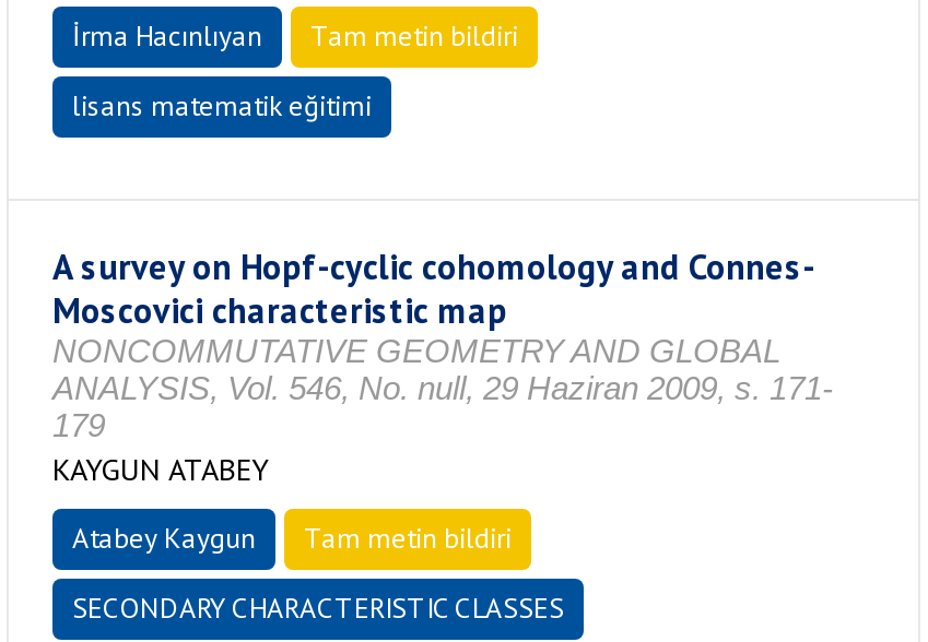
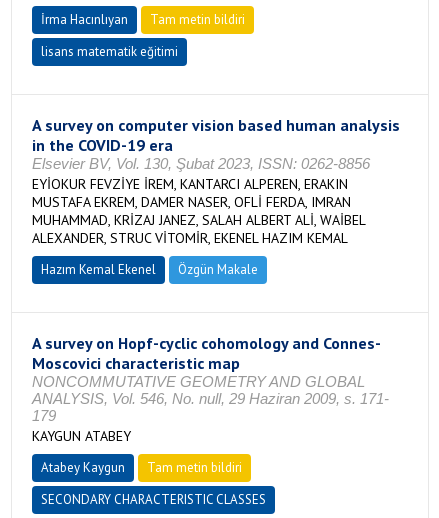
none -> [32,115,400,278] A survey on computer vision based human analysis | in the COVID-19 era | Elsevier BV, Vol. 130, Şubat 2023, ISSN: 0262-8856 | EYİOKUR FEVZİYE İREM, KANTARCI ALPEREN, ERAKIN | MUSTAFA EKREM, DAMER NASER, OFLİ FERDA, IMRAN | MUHAMMAD, KRİZAJ JANEZ, SALAH ALBERT ALİ, WAİBEL | ALEXANDER, STRUC VİTOMİR, EKENEL HAZIM KEMAL | Hazım Kemal Ekenel | Özgün Makale

